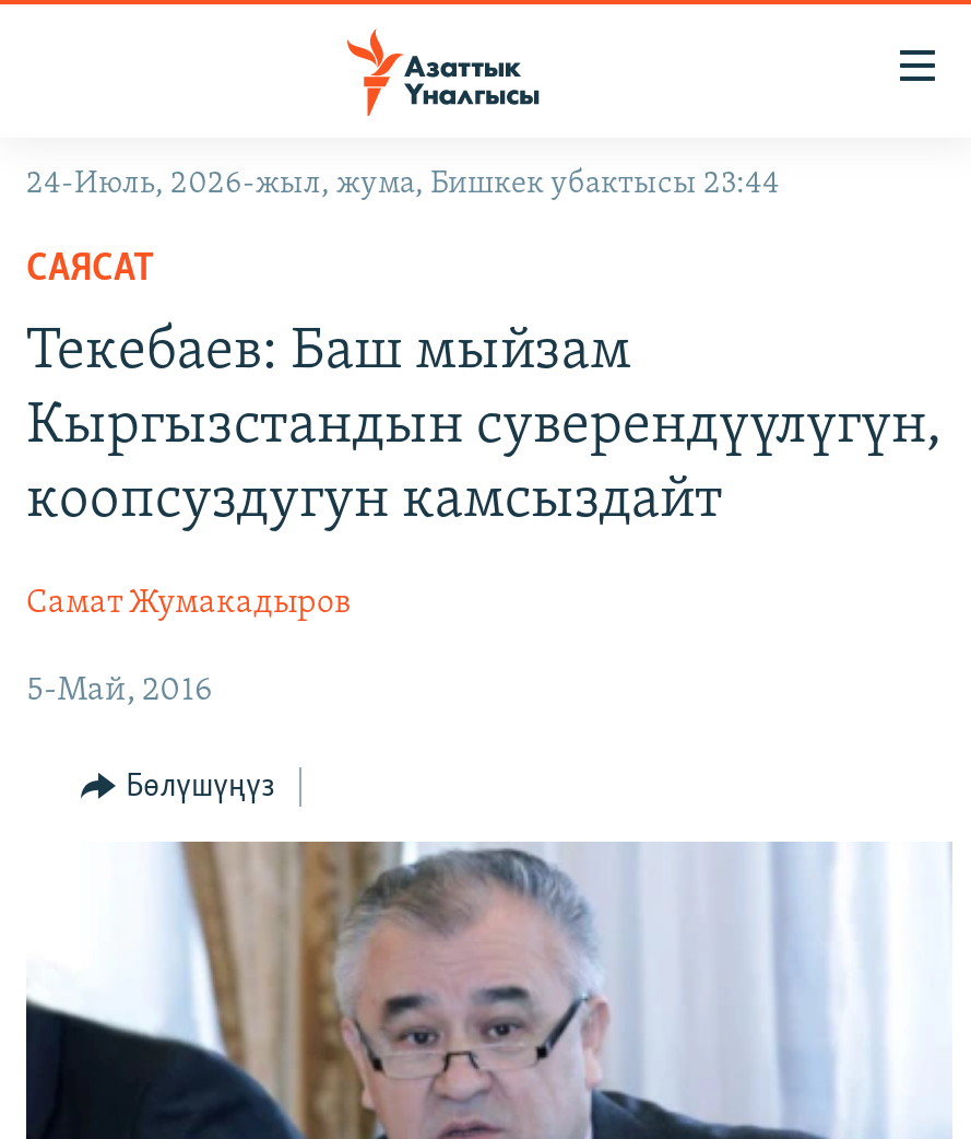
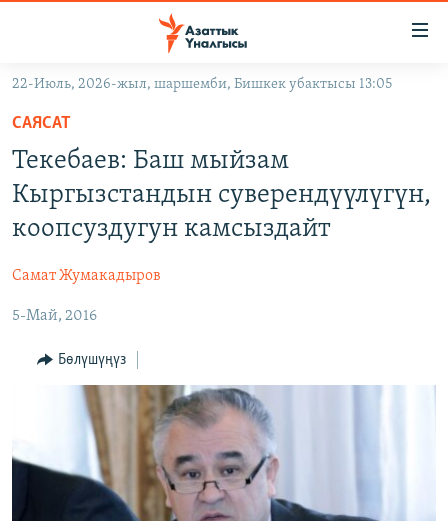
[26,168,780,201] 24-Июль, 2026-жыл, жума, Бишкек убактысы 23:44 -> [12,77,393,92] 22-Июль, 2026-жыл, шаршемби, Бишкек убактысы 13:05

